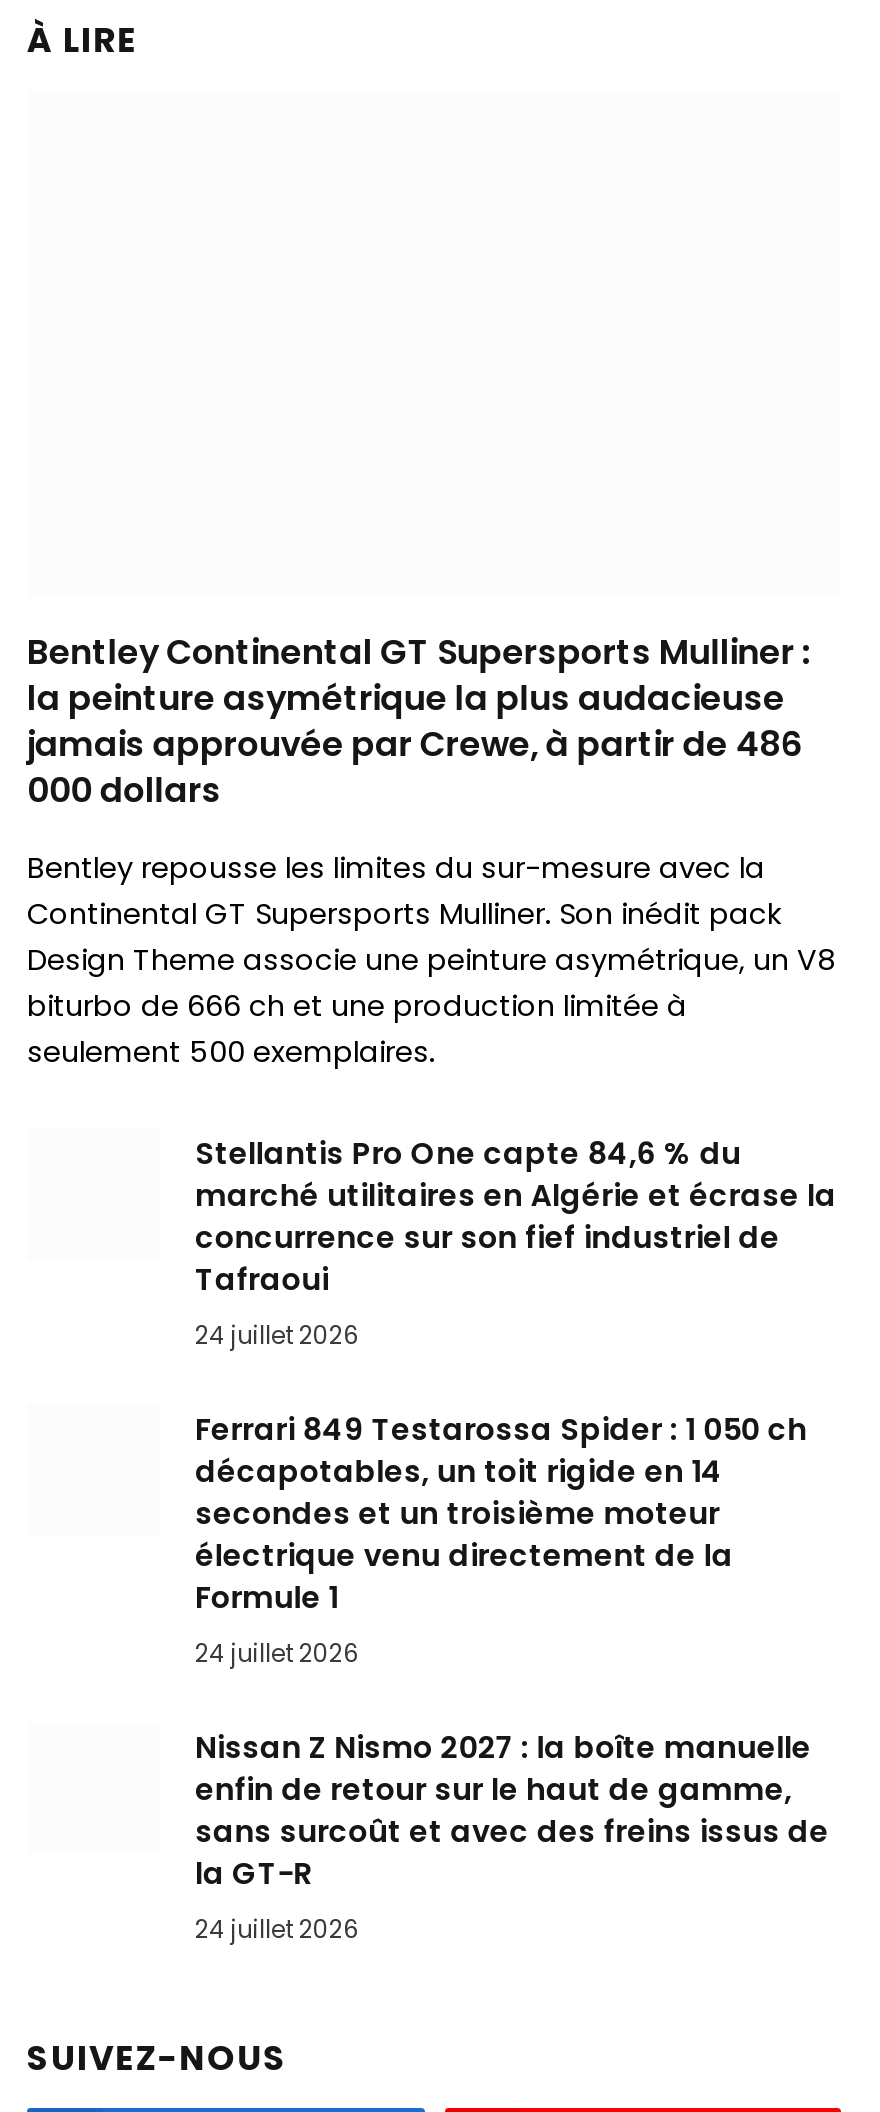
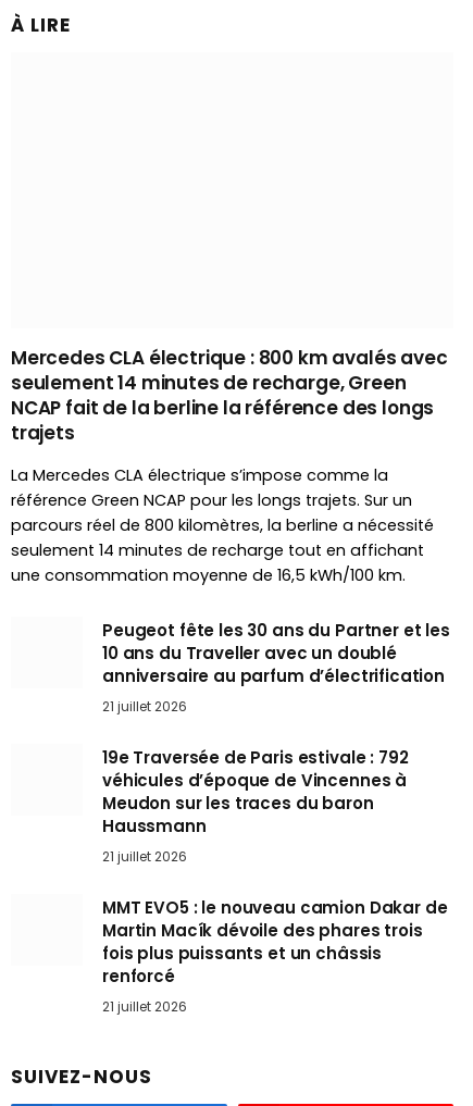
[27,629,810,815] Bentley Continental GT Supersports Mulliner : | la peinture asymétrique la plus audacieuse | jamais approuvée par Crewe, à partir de 486 | 000 dollars -> [11,345,447,446] Mercedes CLA électrique : 800 km avalés avec | seulement 14 minutes de recharge, Green | NCAP fait de la berline la référence des longs | trajets
[27,849,835,1073] Bentley repousse les limites du sur-mesure avec la | Continental GT Supersports Mulliner. Son inédit pack | Design Theme associe une peinture asymétrique, un V8 | biturbo de 666 ch et une production limitée à | seulement 500 exemplaires. -> [11,465,434,586] La Mercedes CLA électrique s’impose comme la | référence Green NCAP pour les longs trajets. Sur un | parcours réel de 800 kilomètres, la berline a nécessité | seulement 14 minutes de recharge tout en affichant | une consommation moyenne de 16,5 kWh/100 km.
[195,1133,836,1353] Stellantis Pro One capte 84,6 % du | marché utilitaires en Algérie et écrase la | concurrence sur son fief industriel de | Tafraoui | 24 juillet 2026 -> [102,619,450,716] Peugeot fête les 30 ans du Partner et les | 10 ans du Traveller avec un doublé | anniversaire au parfum d’électrification | 21 juillet 2026
[195,1409,807,1671] Ferrari 849 Testarossa Spider : 1 050 ch | décapotables, un toit rigide en 14 | secondes et un troisième moteur | électrique venu directement de la | Formule 1 | 24 juillet 2026 -> [102,746,408,866] 19e Traversée de Paris estivale : 792 | véhicules d’époque de Vincennes à | Meudon sur les traces du baron | Haussmann | 21 juillet 2026
[195,1727,829,1947] Nissan Z Nismo 2027 : la boîte manuelle | enfin de retour sur le haut de gamme, | sans surcoût et avec des freins issus de | la GT-R | 24 juillet 2026 -> [102,896,447,1016] MMT EVO5 : le nouveau camion Dakar de | Martin Macík dévoile des phares trois | fois plus puissants et un châssis | renforcé | 21 juillet 2026

